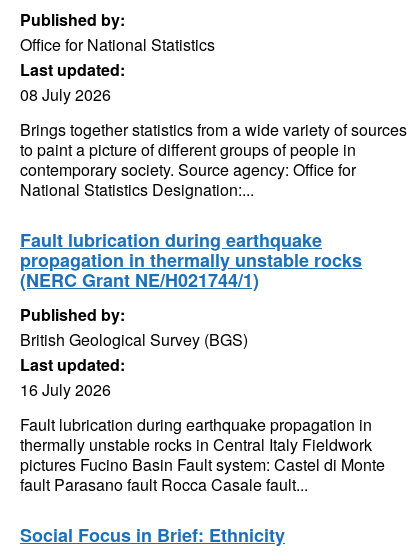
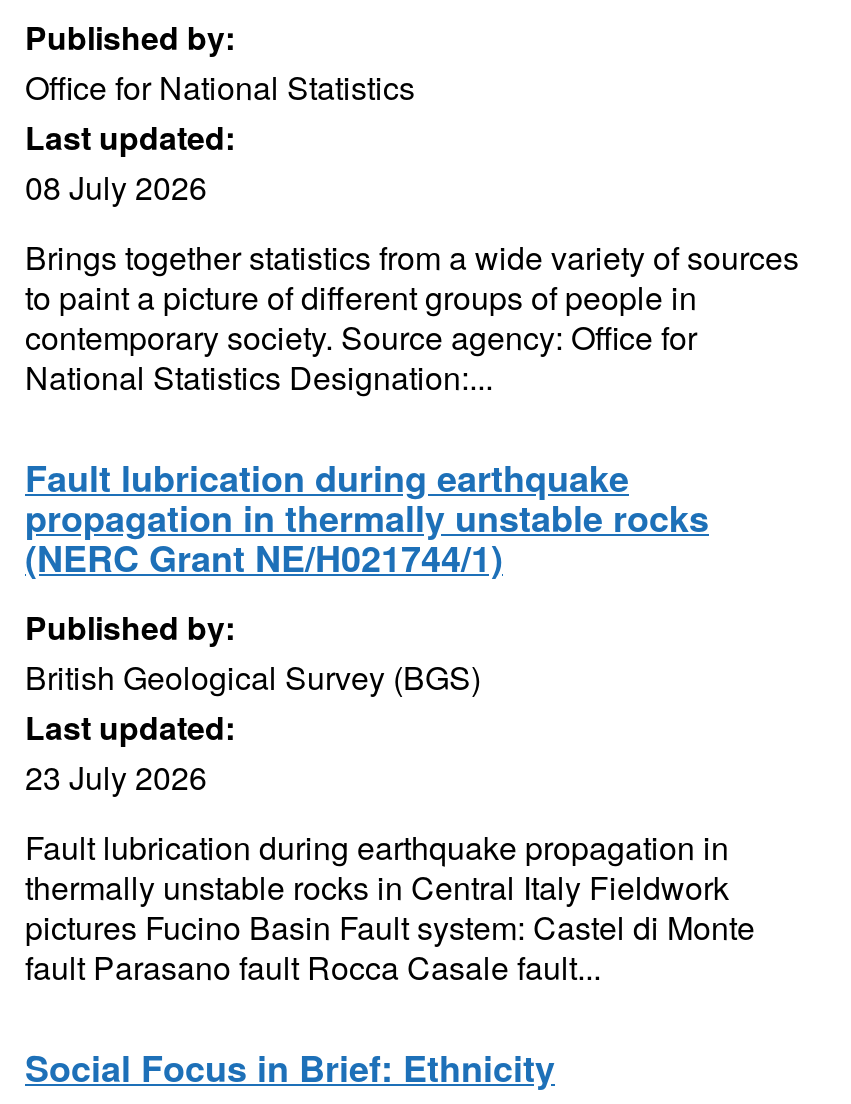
[20,378,111,401] 16 July 2026 -> [25,754,207,800] 23 July 2026

